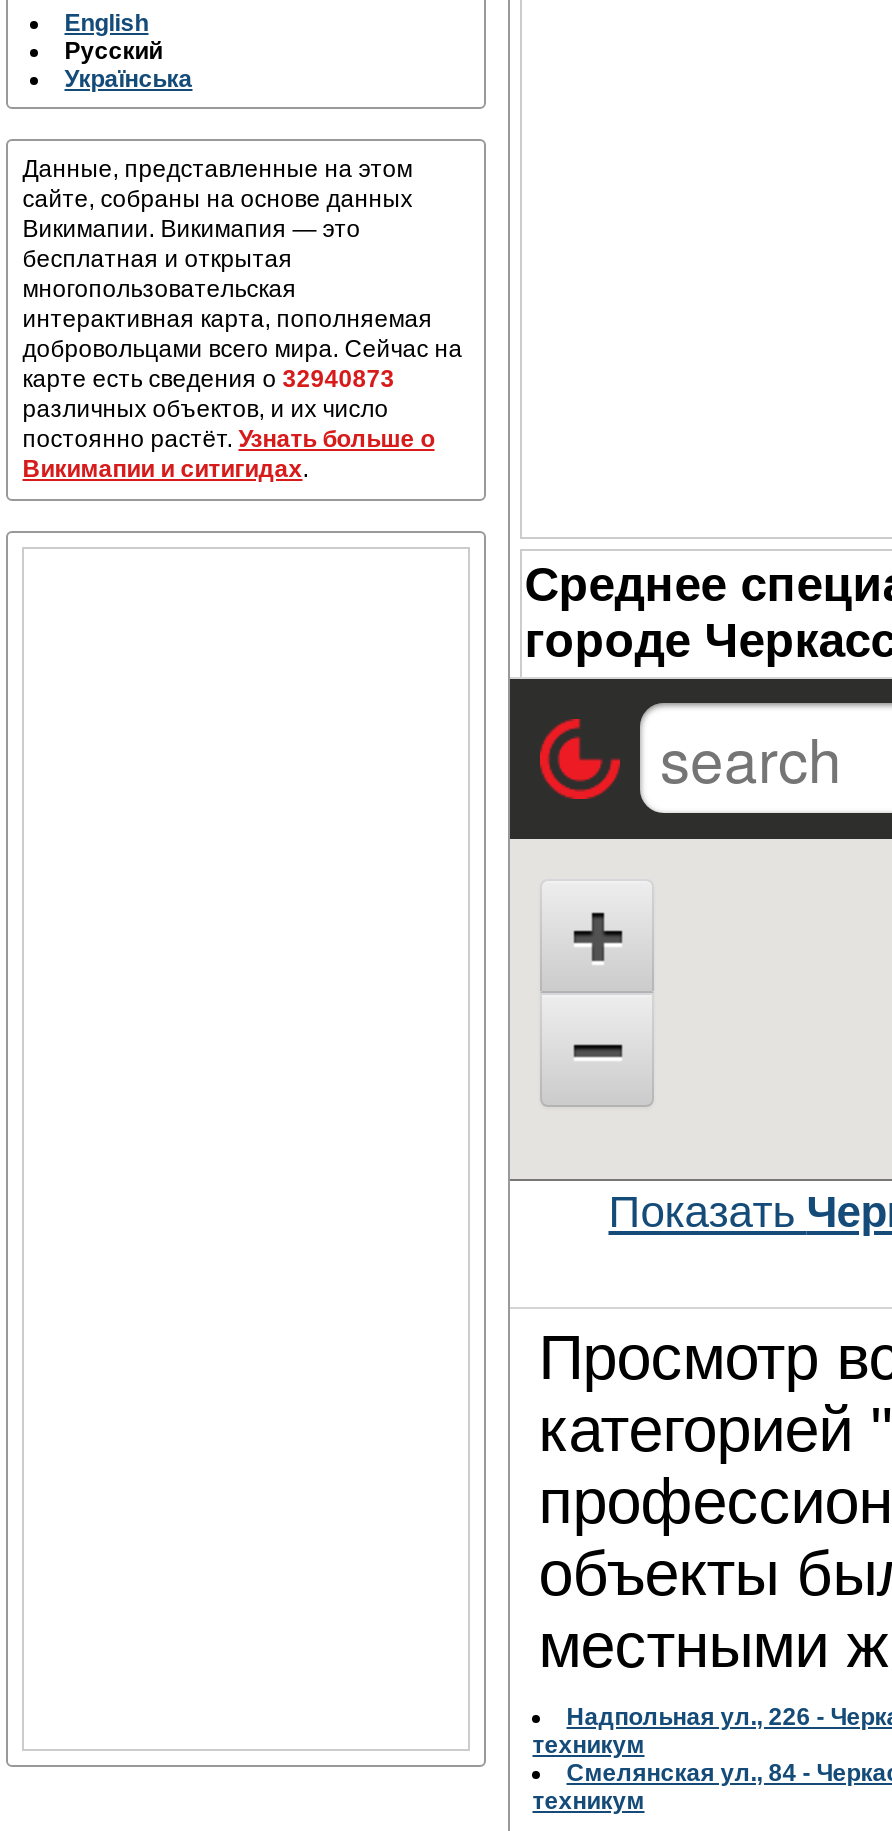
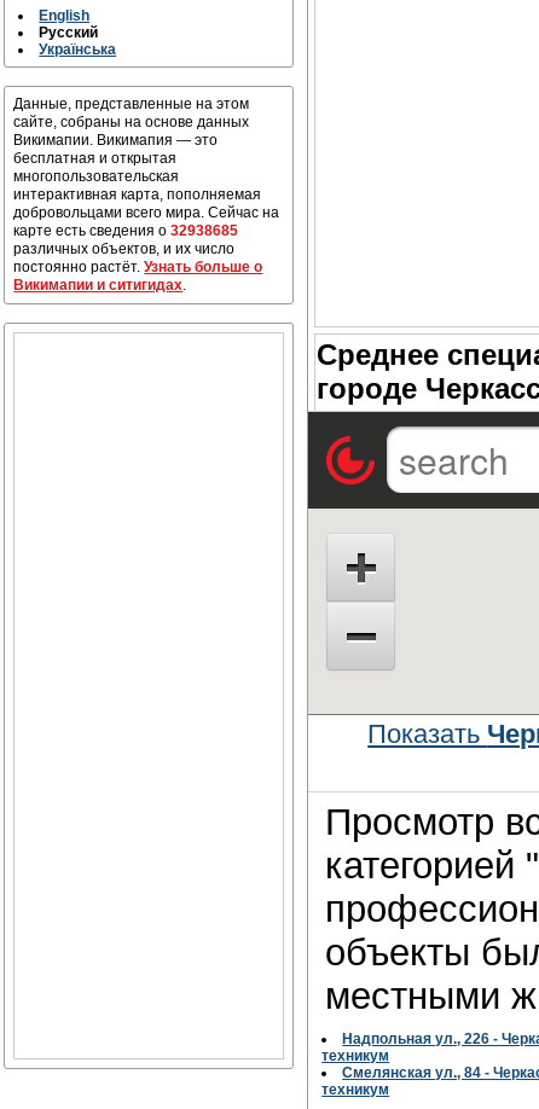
[22,365,394,393] карте есть сведения о 32940873 -> [14,222,238,239] карте есть сведения о 32938685

